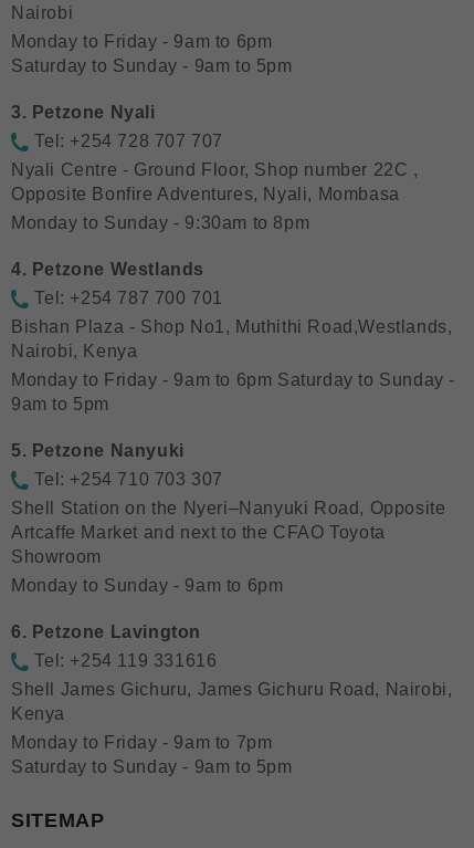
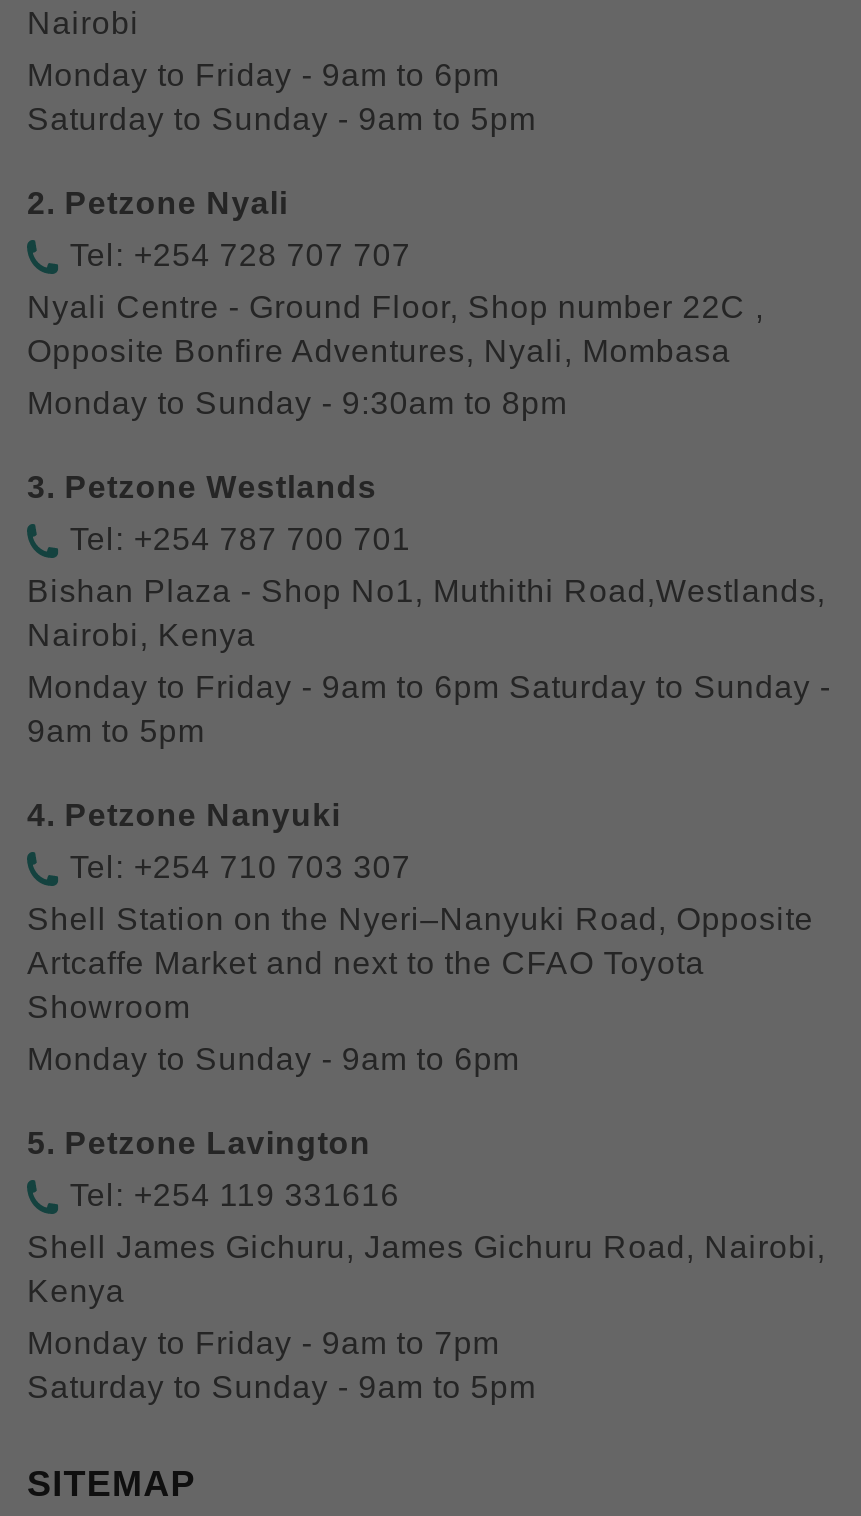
[11,103,155,122] 3. Petzone Nyali -> [27,186,288,220] 2. Petzone Nyali
[11,260,204,279] 4. Petzone Westlands -> [27,470,377,504] 3. Petzone Westlands
[11,441,184,460] 5. Petzone Nanyuki -> [27,798,341,832] 4. Petzone Nanyuki
[11,622,201,641] 6. Petzone Lavington -> [27,1126,371,1160] 5. Petzone Lavington

